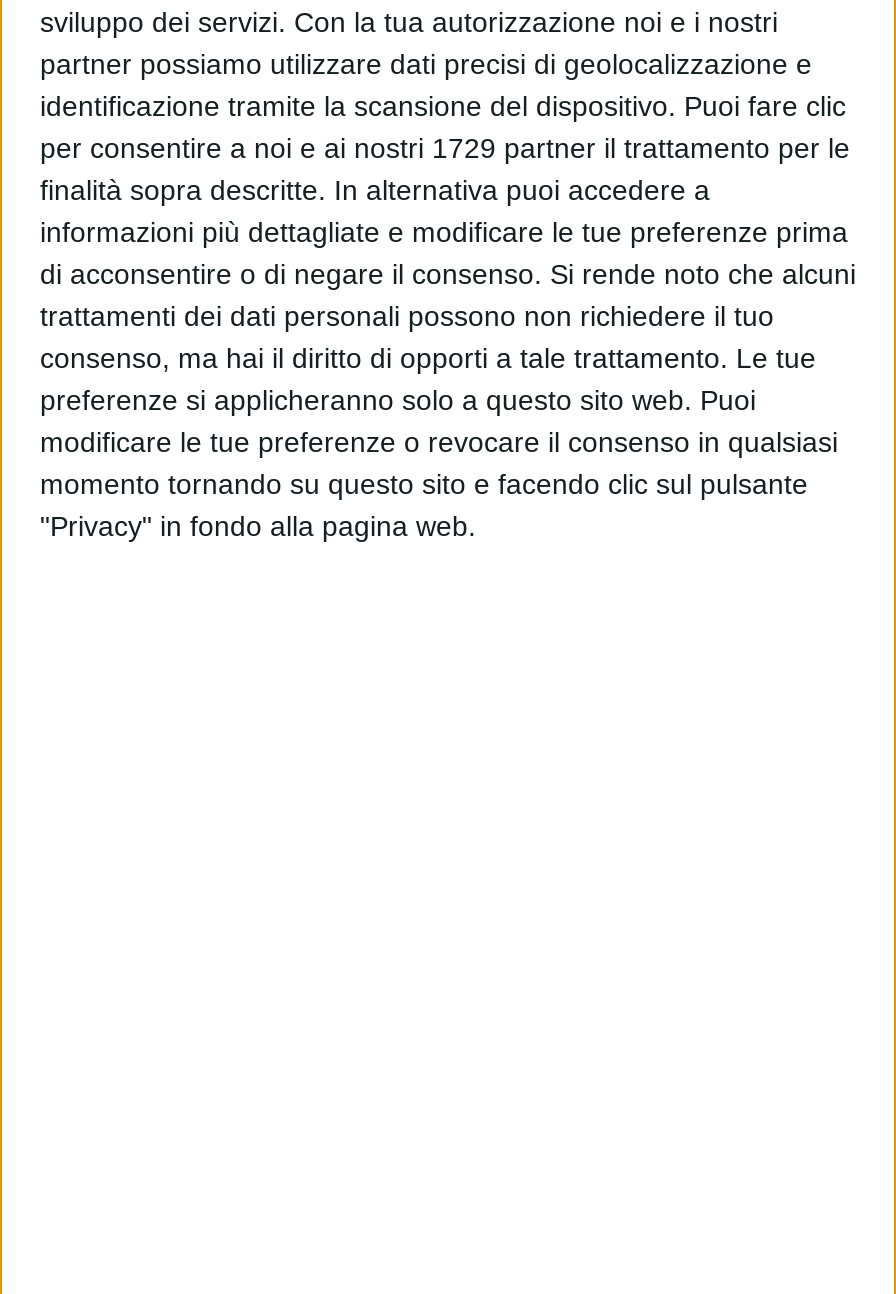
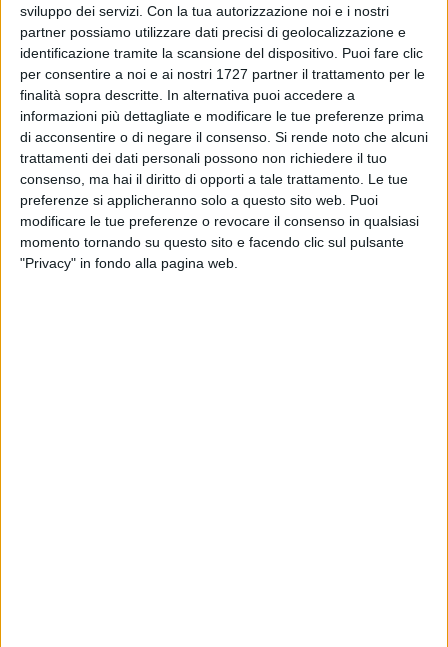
[40,132,850,164] per consentire a noi e ai nostri 1729 partner il trattamento per le -> [20,66,425,82] per consentire a noi e ai nostri 1727 partner il trattamento per le

